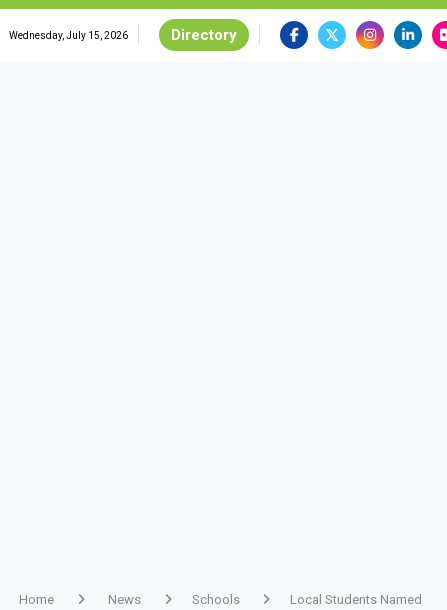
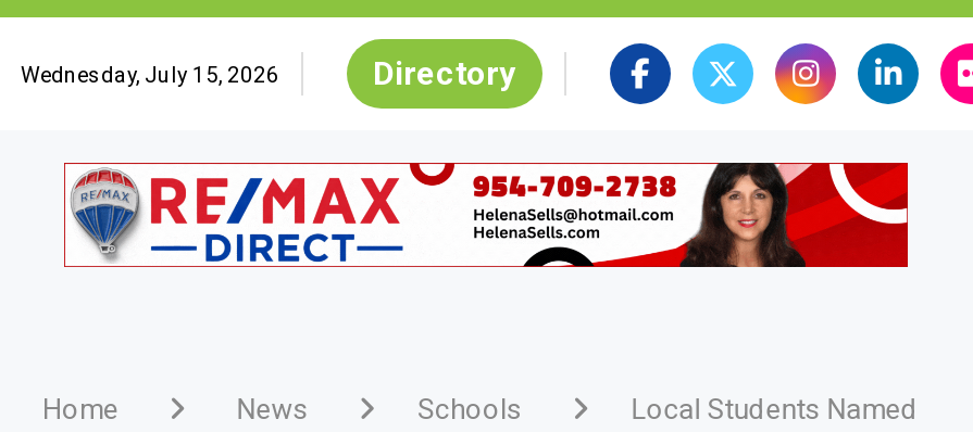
none -> [64,161,910,269] [image]

